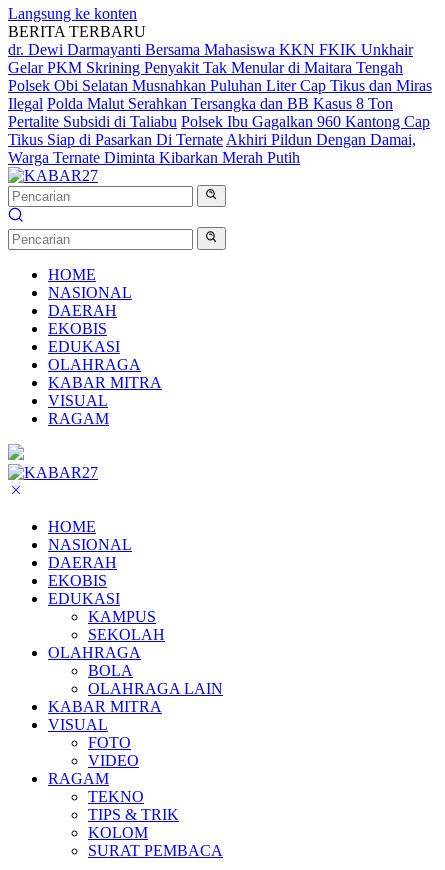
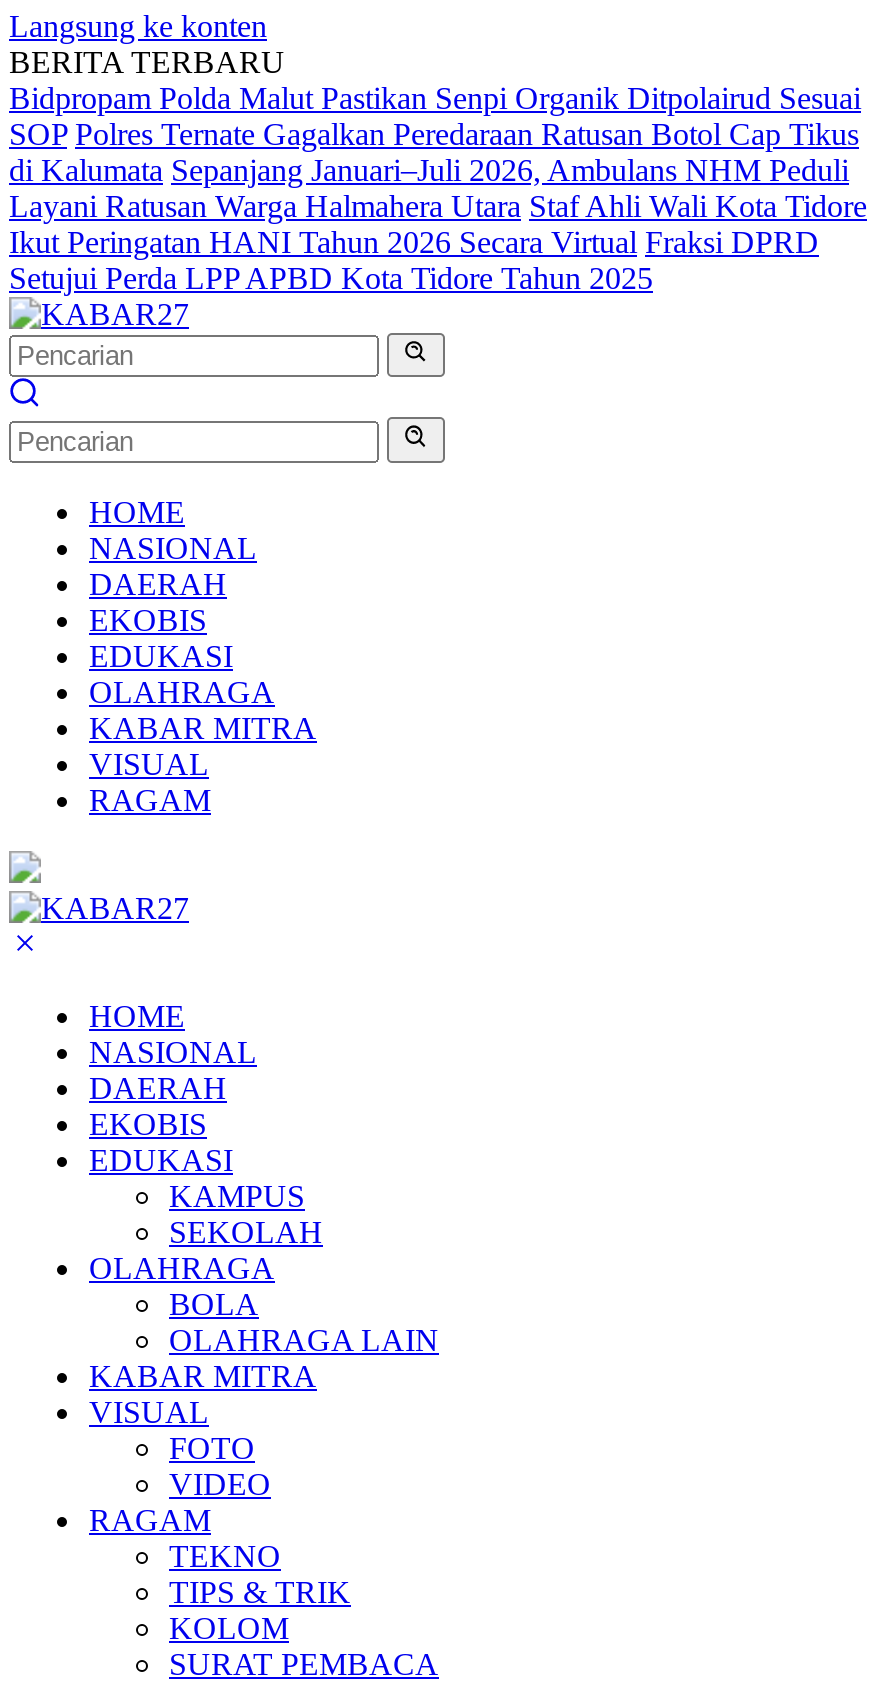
[8,41,432,166] dr. Dewi Darmayanti Bersama Mahasiswa KKN FKIK Unkhair | Gelar PKM Skrining Penyakit Tak Menular di Maitara Tengah | Polsek Obi Selatan Musnahkan Puluhan Liter Cap Tikus dan Miras | Ilegal Polda Malut Serahkan Tersangka dan BB Kasus 8 Ton | Pertalite Subsidi di Taliabu Polsek Ibu Gagalkan 960 Kantong Cap | Tikus Siap di Pasarkan Di Ternate Akhiri Pildun Dengan Damai, | Warga Ternate Diminta Kibarkan Merah Putih -> [9,81,867,295] Bidpropam Polda Malut Pastikan Senpi Organik Ditpolairud Sesuai | SOP Polres Ternate Gagalkan Peredaraan Ratusan Botol Cap Tikus | di Kalumata Sepanjang Januari–Juli 2026, Ambulans NHM Peduli | Layani Ratusan Warga Halmahera Utara Staf Ahli Wali Kota Tidore | Ikut Peringatan HANI Tahun 2026 Secara Virtual Fraksi DPRD | Setujui Perda LPP APBD Kota Tidore Tahun 2025

